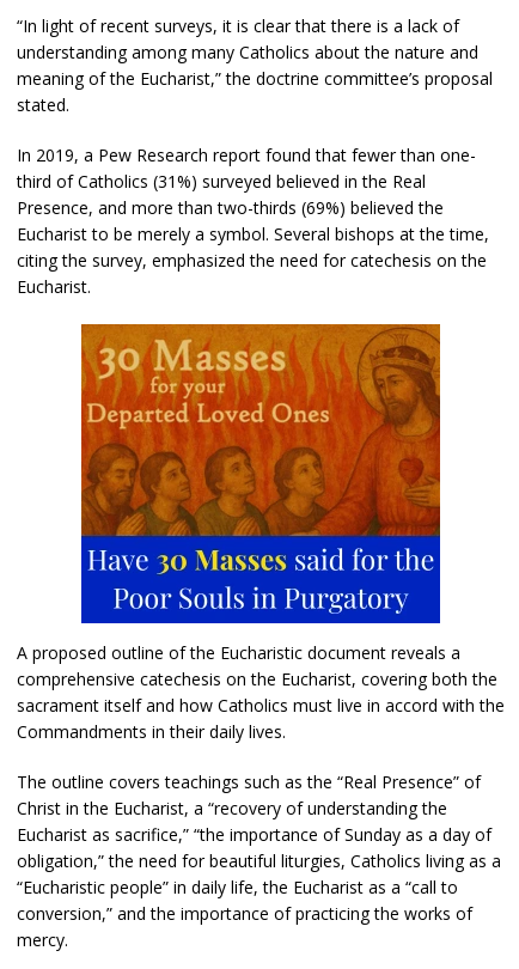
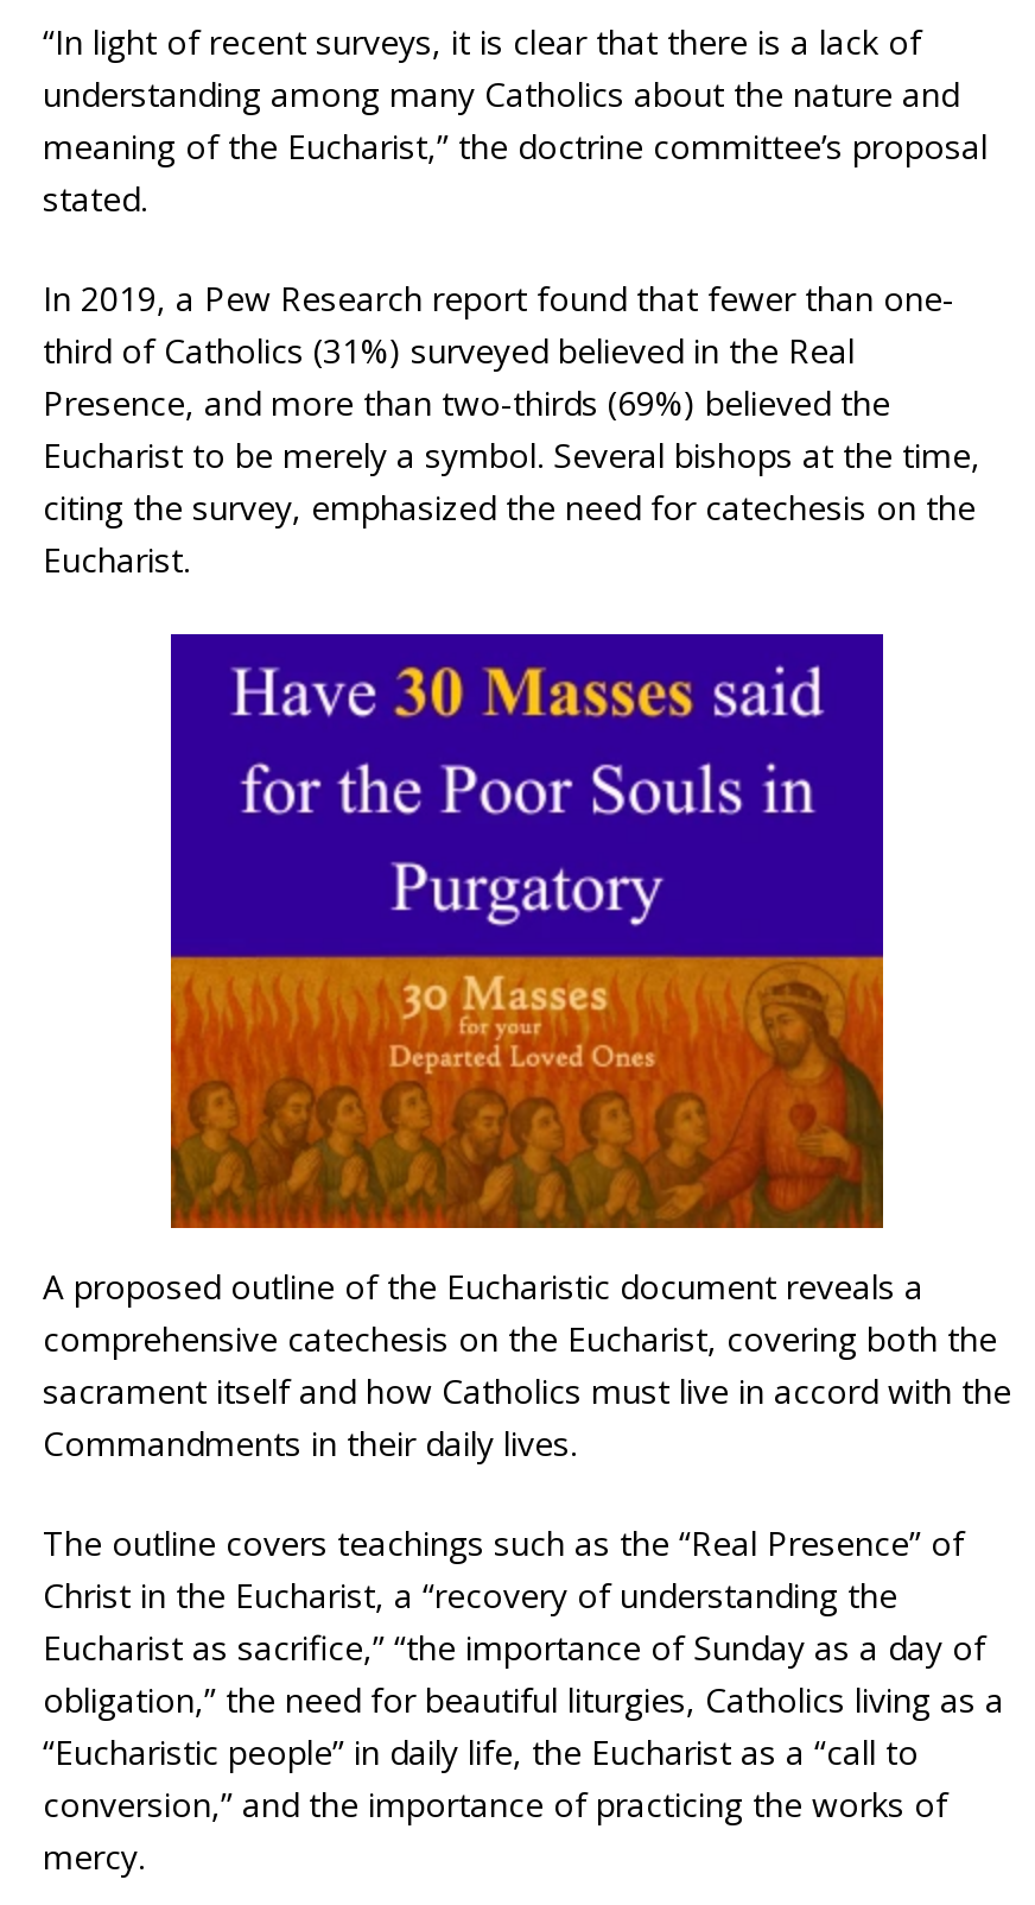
[80,323,441,624] [image] -> [169,632,885,1230] [image]

